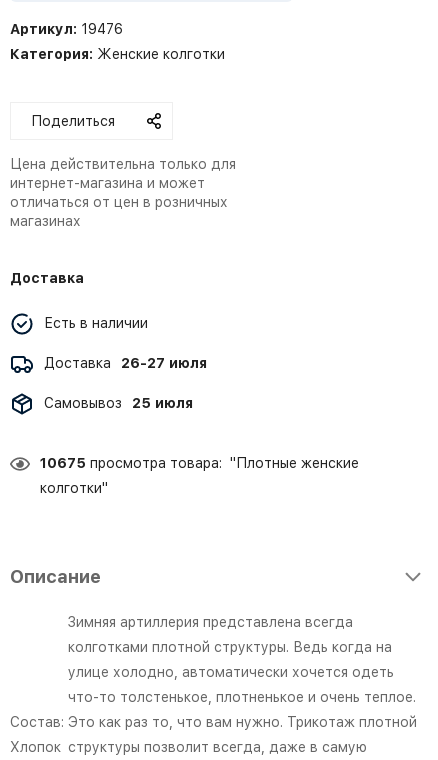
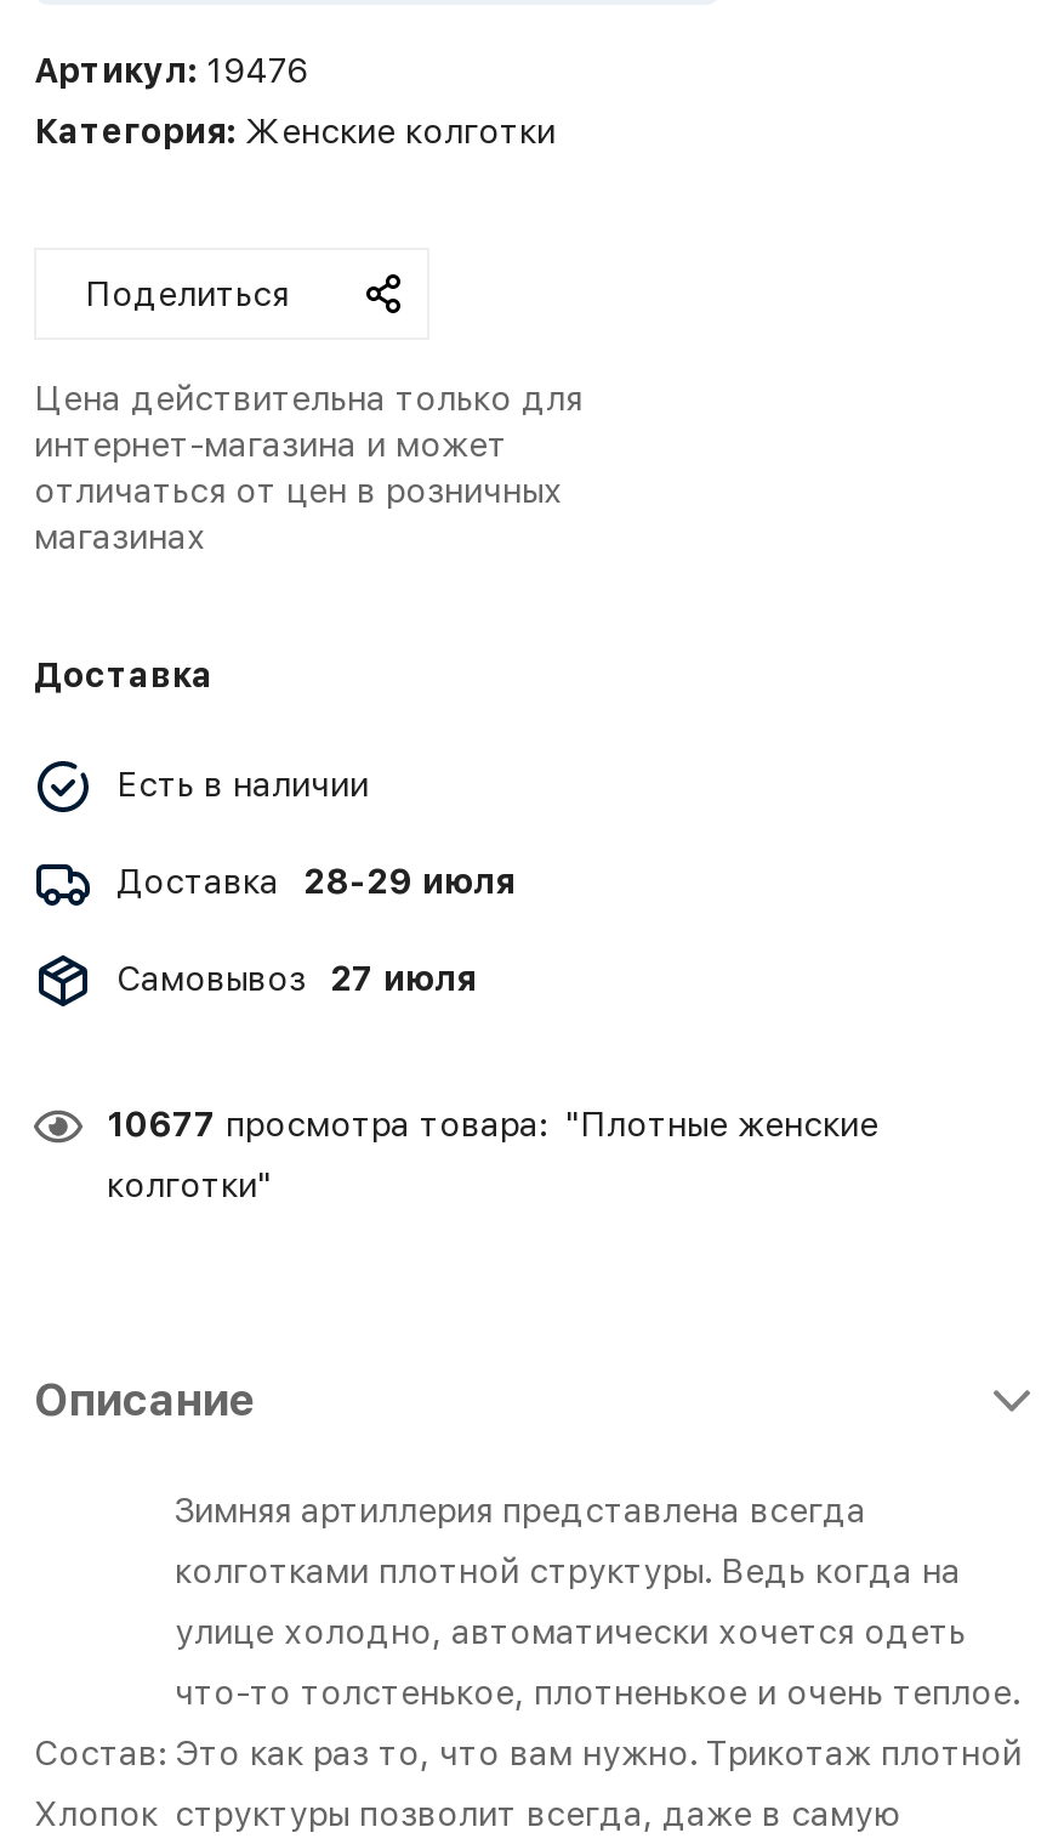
[44,355,207,371] Доставка 26-27 июля -> [116,862,514,901] Доставка 28-29 июля
[44,395,193,411] Самовывоз 25 июля -> [116,959,476,998] Самовывоз 27 июля
[40,455,359,471] 10675 просмотра товара: "Плотные женские -> [107,1105,878,1144] 10677 просмотра товара: "Плотные женские

